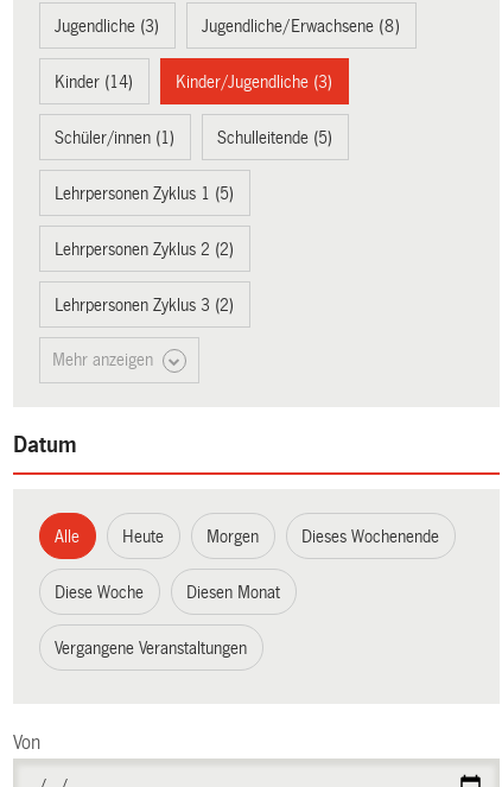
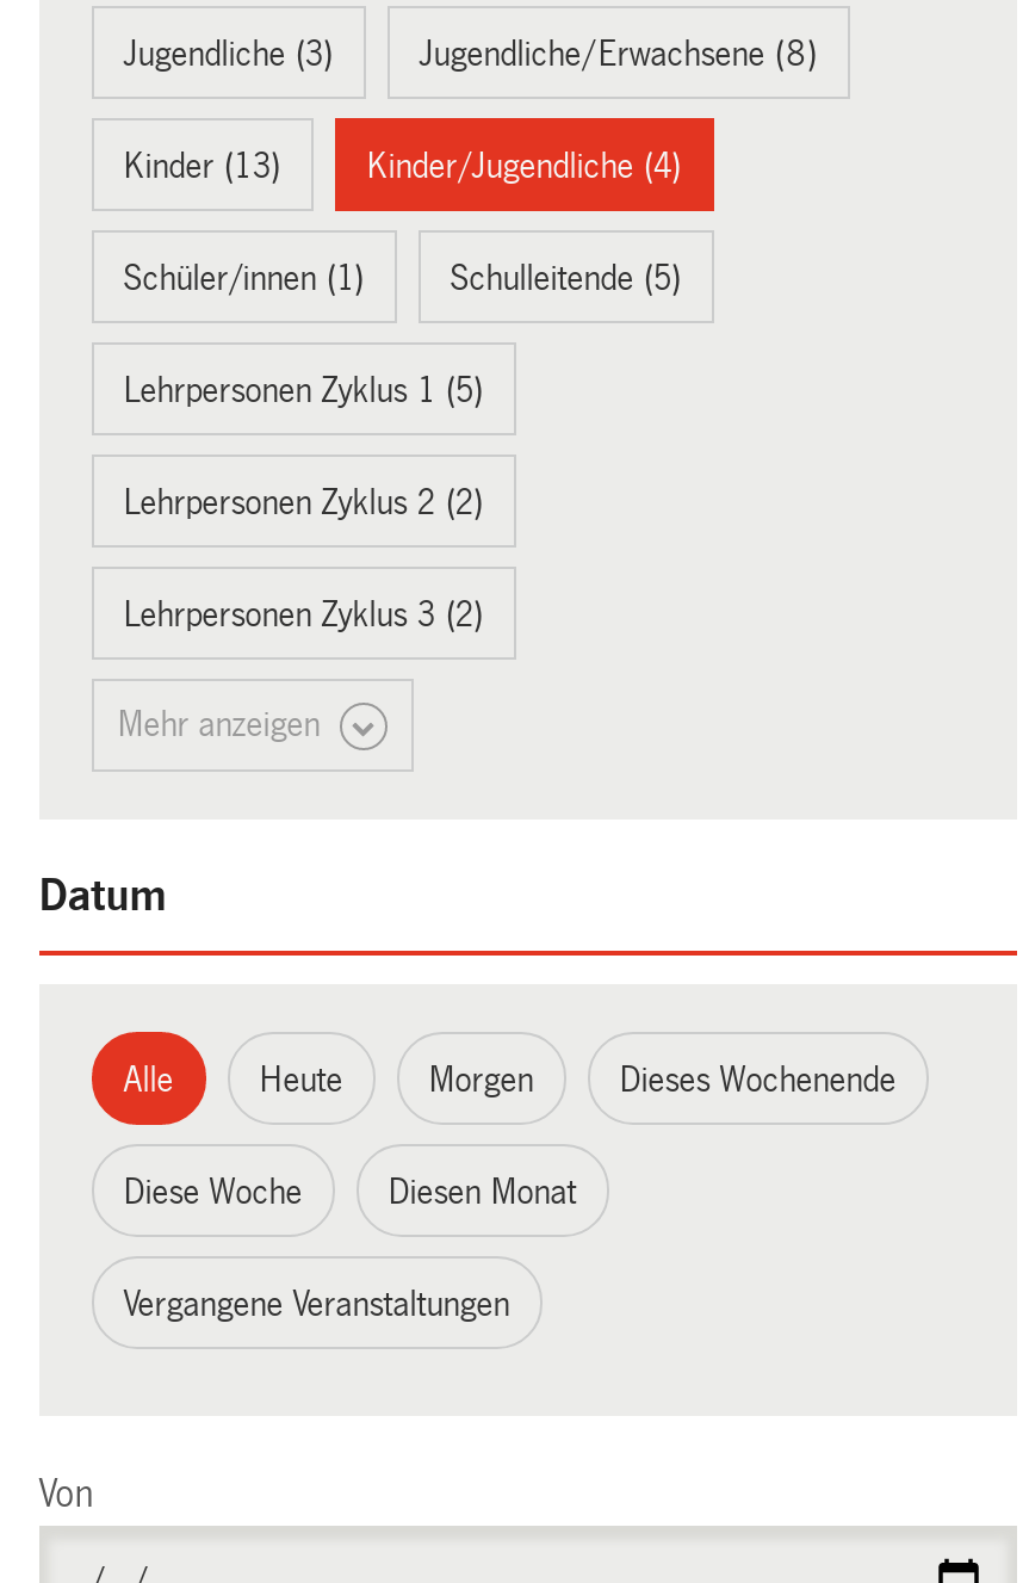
[55,72,133,91] Kinder (14) -> [123,146,281,184] Kinder (13)
[176,72,333,91] Kinder/Jugendliche (3) -> [367,146,681,184] Kinder/Jugendliche (4)

